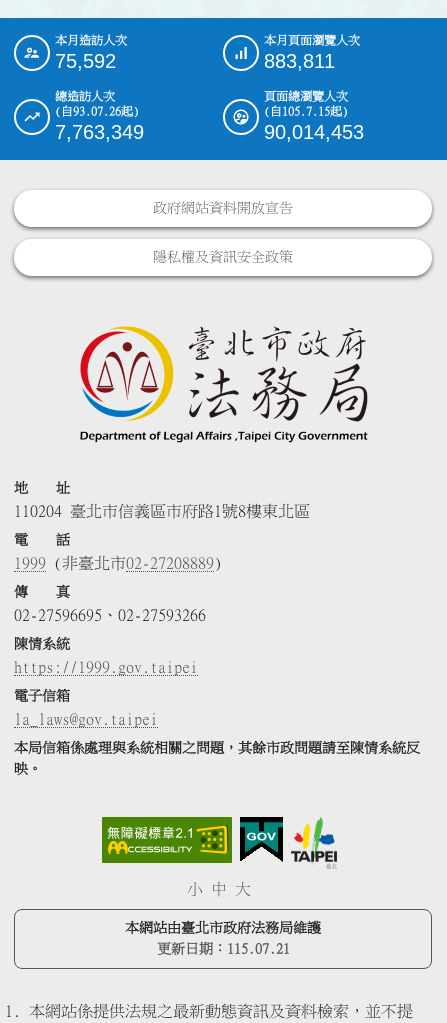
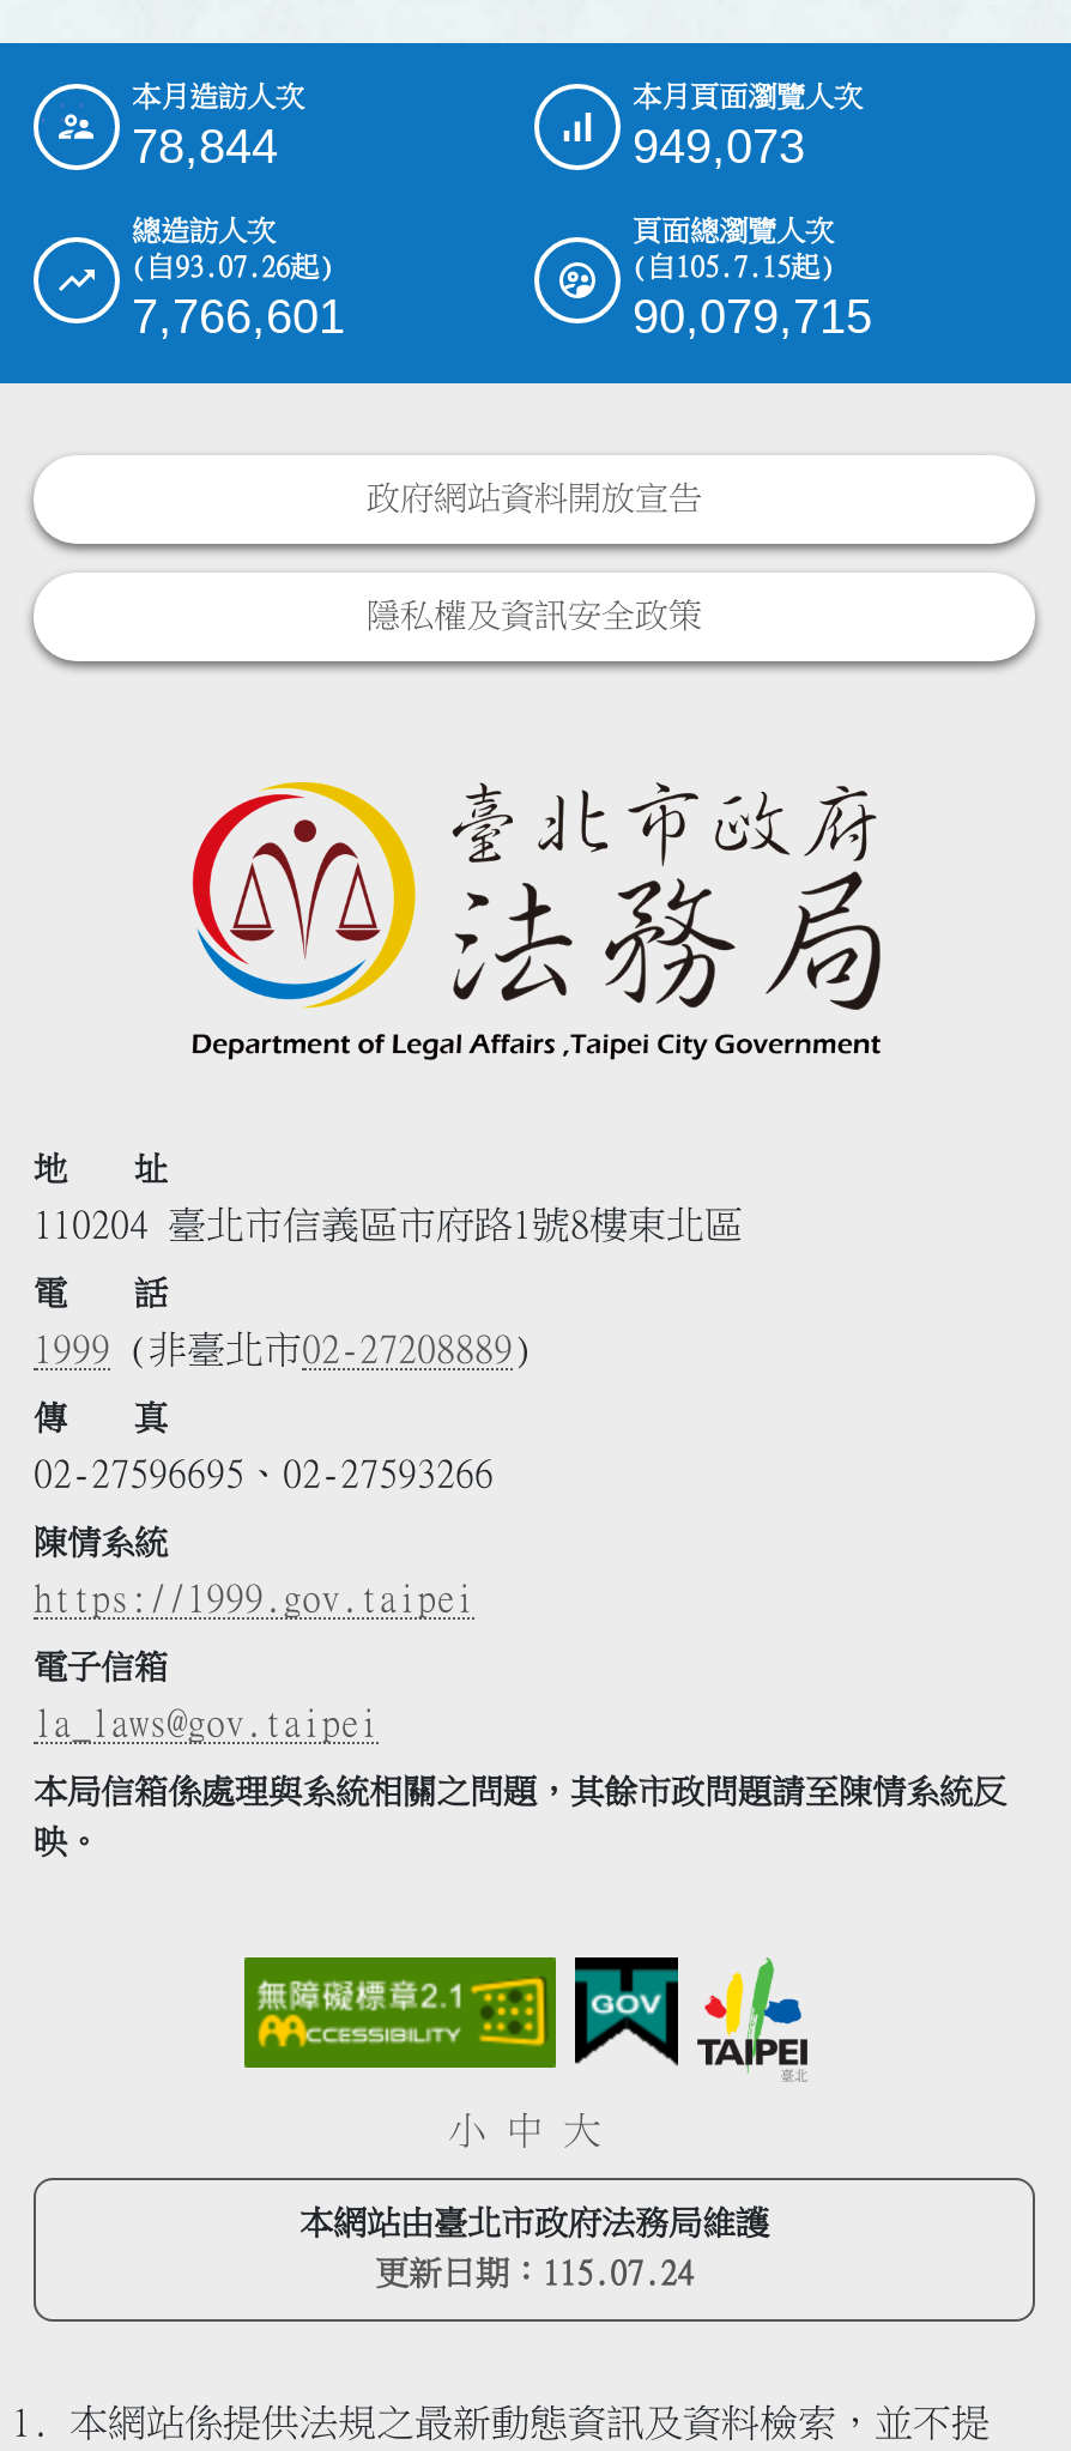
[55,50,116,72] 75,592 -> [132,119,278,172] 78,844
[264,50,335,72] 883,811 -> [633,119,805,172] 949,073
[55,121,144,143] 7,763,349 -> [132,289,345,342] 7,766,601
[264,121,364,143] 90,014,453 -> [633,289,872,342] 90,079,715
[156,942,289,956] 更新日期：115.07.21 -> [375,2256,694,2290] 更新日期：115.07.24

